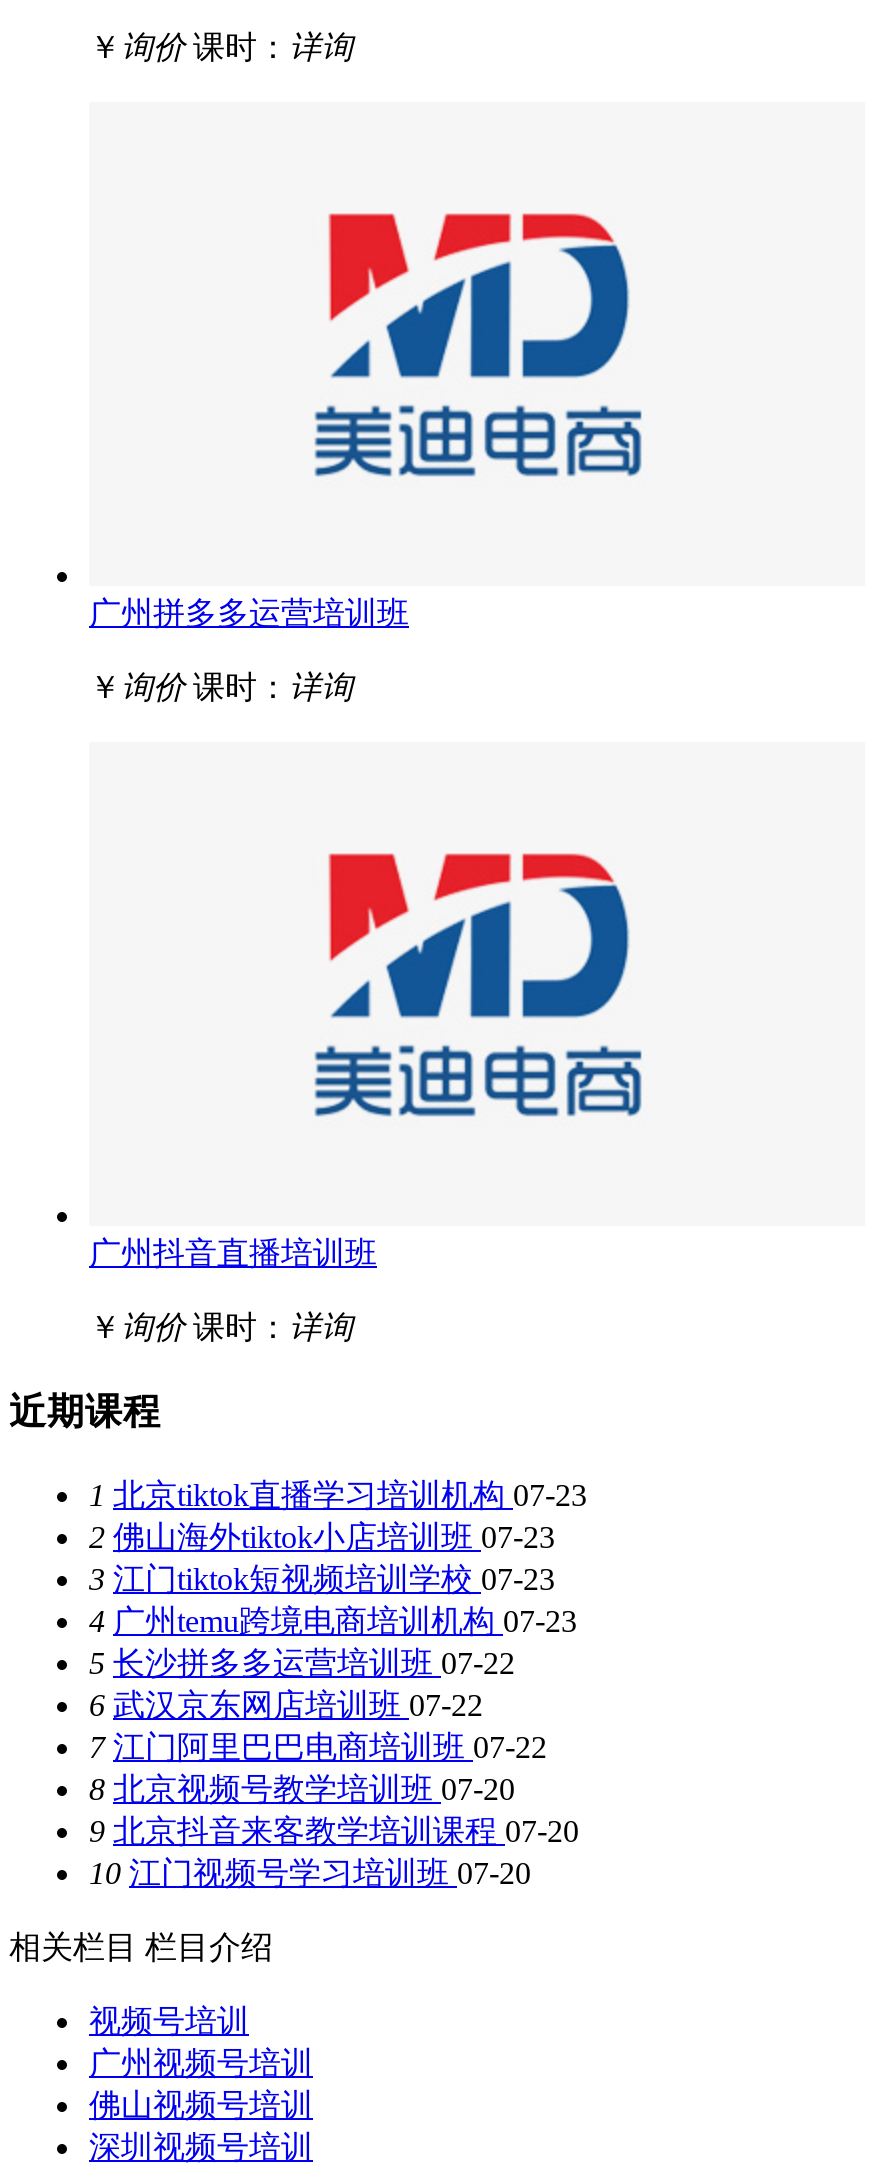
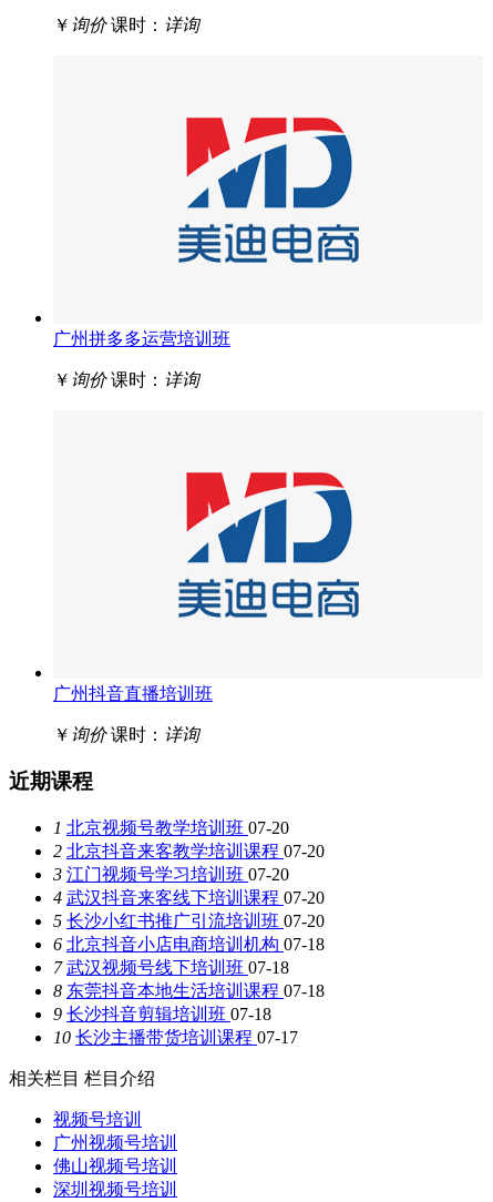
[89,1478,587,1890] 1 北京tiktok直播学习培训机构07-23 | 2 佛山海外tiktok小店培训班07-23 | 3 江门tiktok短视频培训学校07-23 | 4 广州temu跨境电商培训机构07-23 | 5 长沙拼多多运营培训班07-22 | 6 武汉京东网店培训班07-22 | 7 江门阿里巴巴电商培训班07-22 | 8 北京视频号教学培训班07-20 | 9 北京抖音来客教学培训课程07-20 | 10 江门视频号学习培训班07-20 -> [53,819,325,1047] 1 北京视频号教学培训班07-20 | 2 北京抖音来客教学培训课程07-20 | 3 江门视频号学习培训班07-20 | 4 武汉抖音来客线下培训课程07-20 | 5 长沙小红书推广引流培训班07-20 | 6 北京抖音小店电商培训机构07-18 | 7 武汉视频号线下培训班07-18 | 8 东莞抖音本地生活培训课程07-18 | 9 长沙抖音剪辑培训班07-18 | 10 长沙主播带货培训课程07-17

